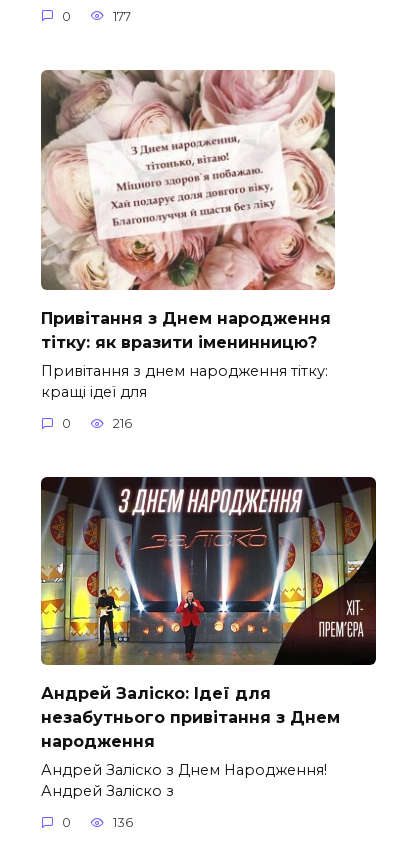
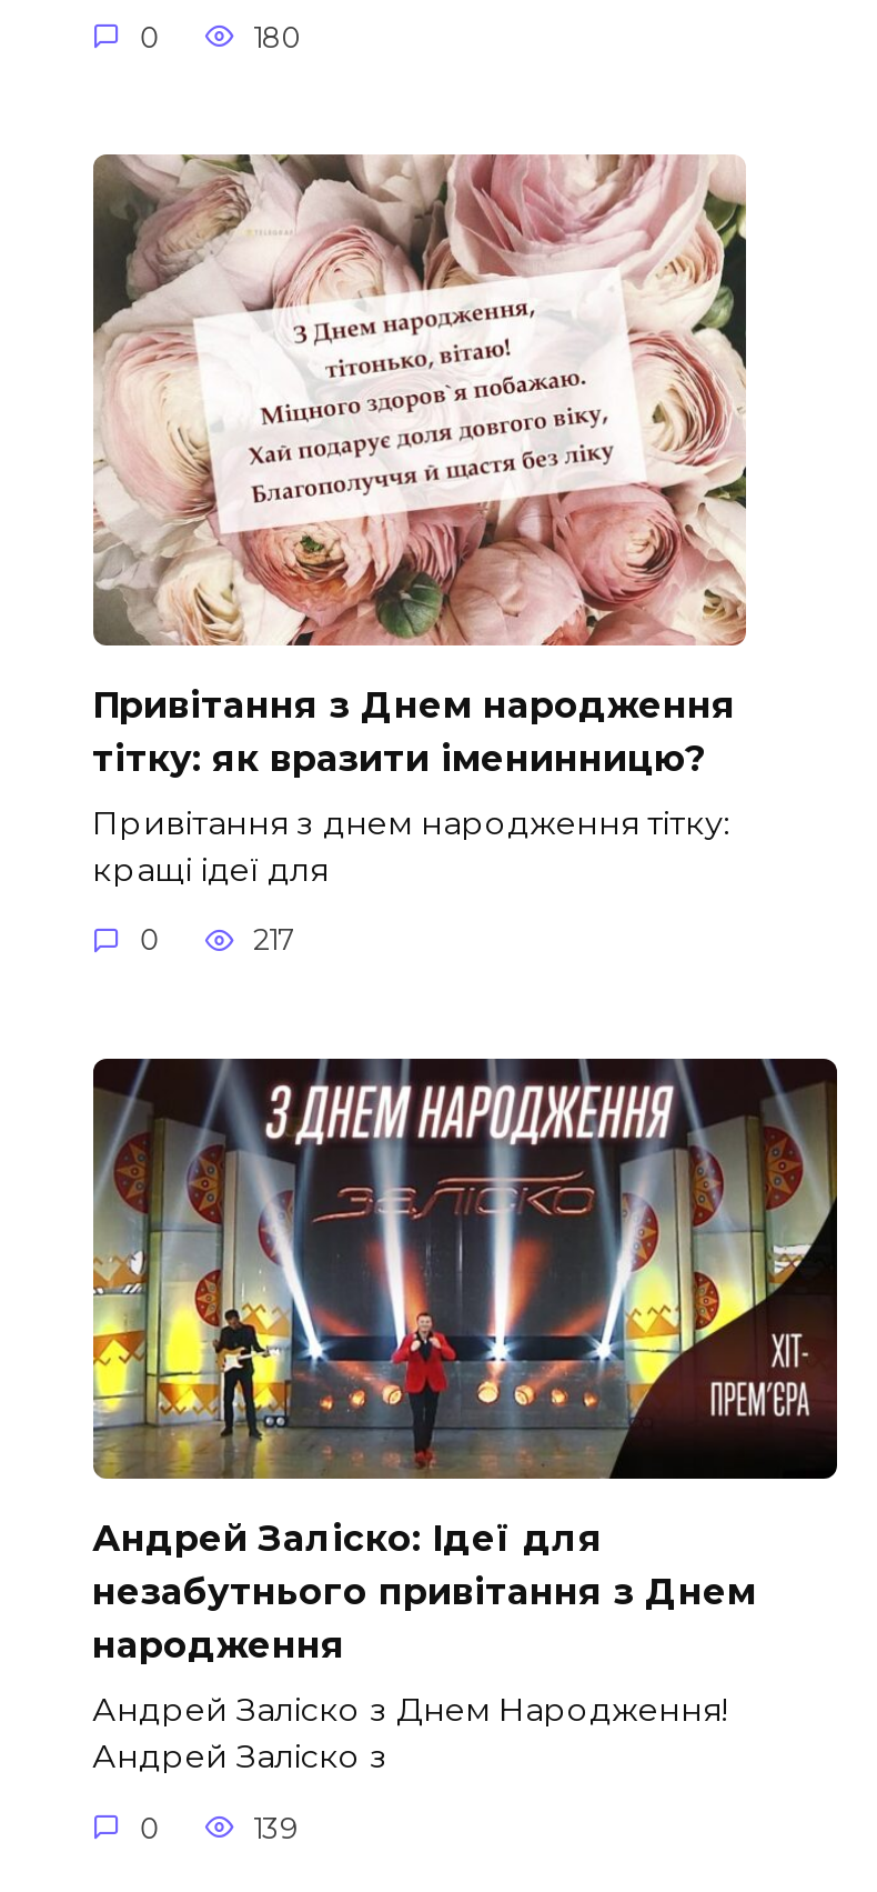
[113,9,131,24] 177 -> [253,21,302,54] 180
[113,416,132,431] 216 -> [253,925,293,958] 217
[113,815,133,830] 136 -> [253,1812,298,1845] 139

